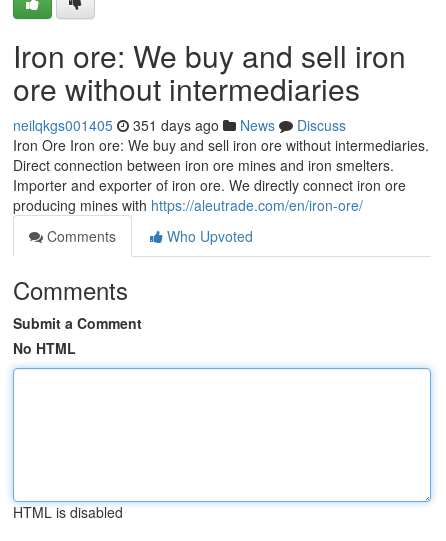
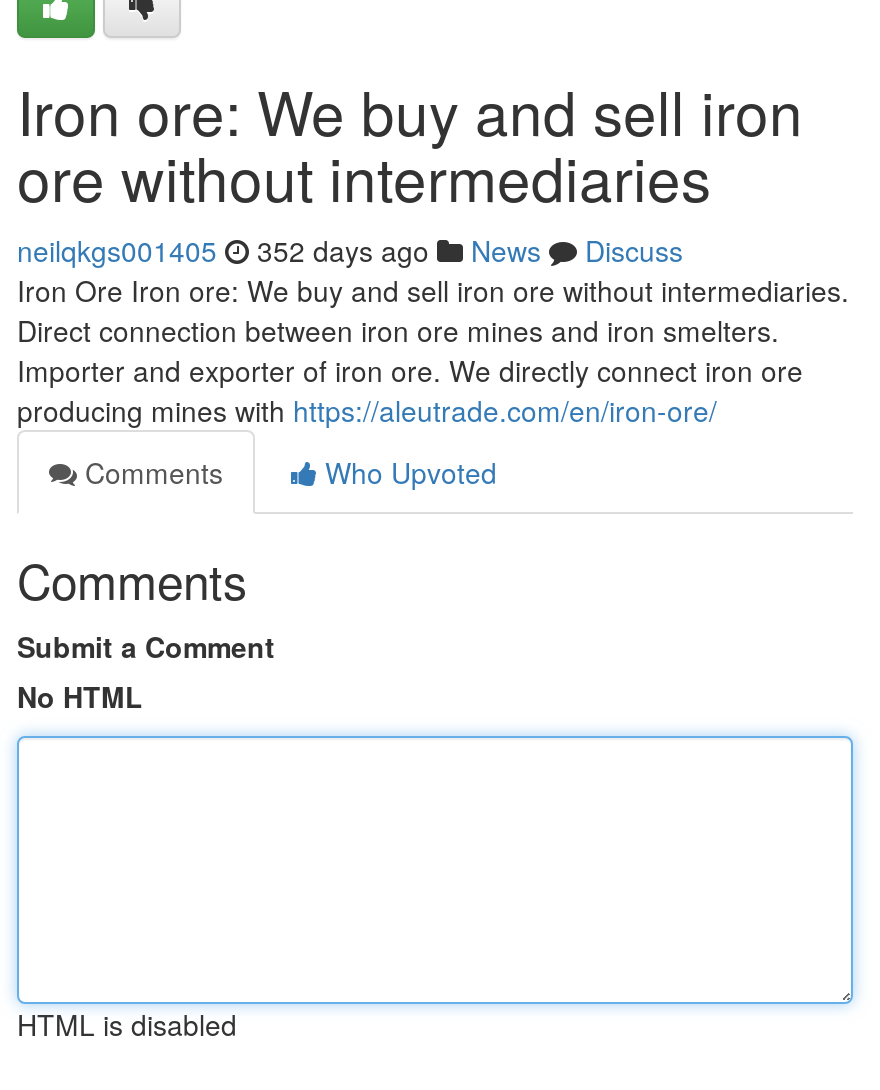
[13,115,346,135] neilqkgs001405 351 days ago News Discuss -> [17,230,683,270] neilqkgs001405 352 days ago News Discuss

